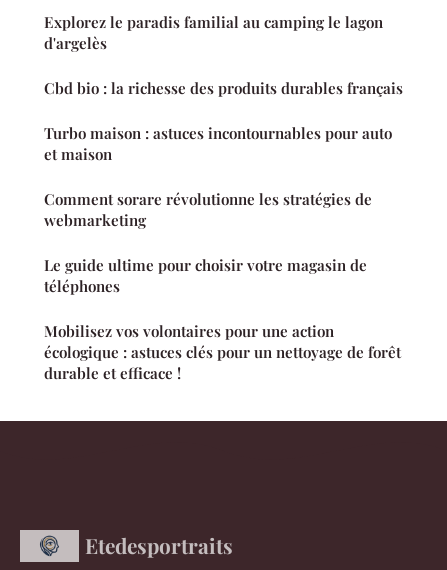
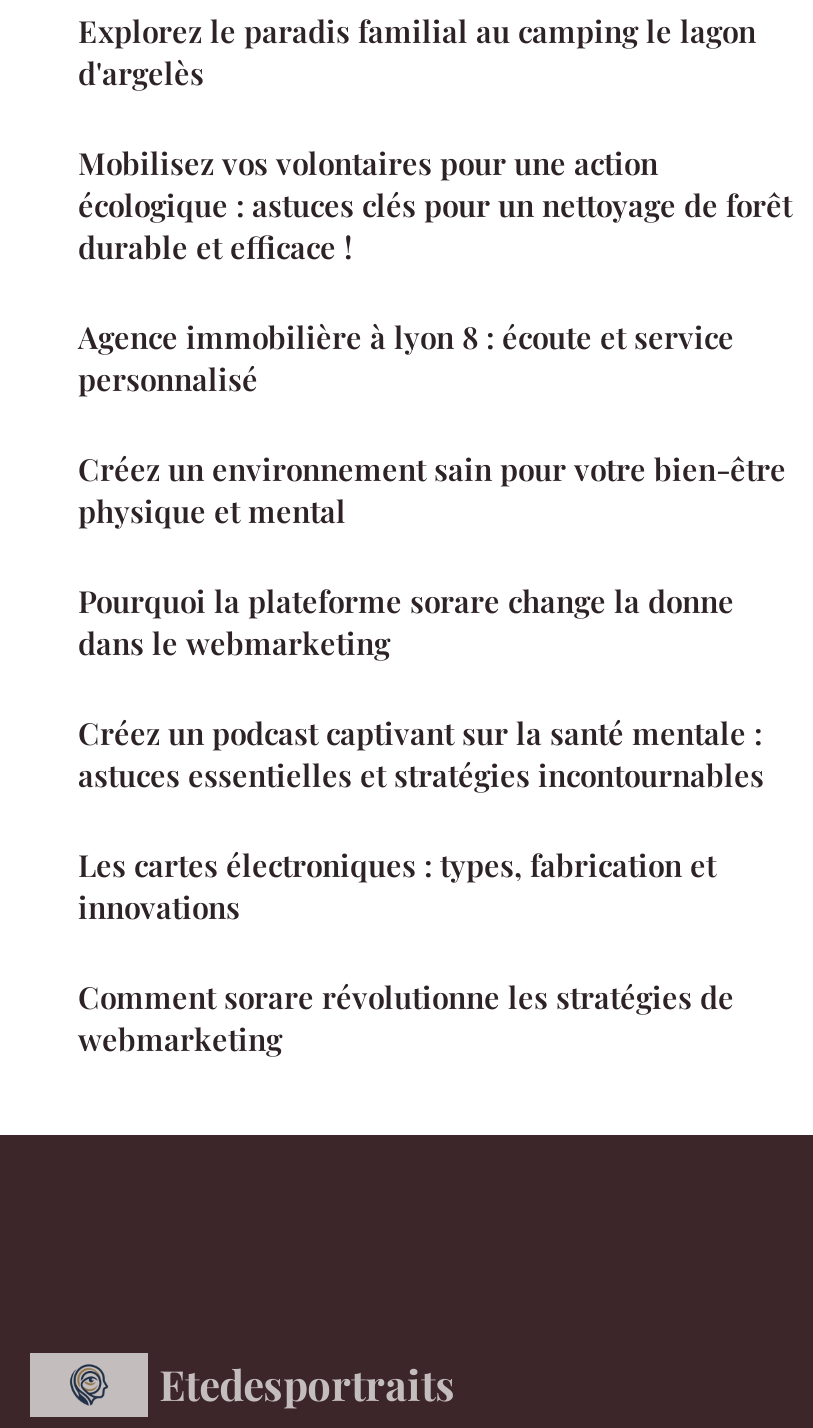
[44,78,403,296] Cbd bio : la richesse des produits durables français | Turbo maison : astuces incontournables pour auto | et maison | Le guide ultime pour choisir votre magasin de | téléphones -> none
moved [44,189,372,230] -> [78,977,734,1059]: Comment sorare révolutionne les stratégies de | webmarketing
moved [44,321,401,383] -> [78,143,792,267]: Mobilisez vos volontaires pour une action | écologique : astuces clés pour un nettoyage de forêt | durable et efficace !
none -> [78,317,786,927] Agence immobilière à lyon 8 : écoute et service | personnalisé | Créez un environnement sain pour votre bien-être | physique et mental | Pourquoi la plateforme sorare change la donne | dans le webmarketing | Créez un podcast captivant sur la santé mentale : | astuces essentielles et stratégies incontournables | Les cartes électroniques : types, fabrication et | innovations

